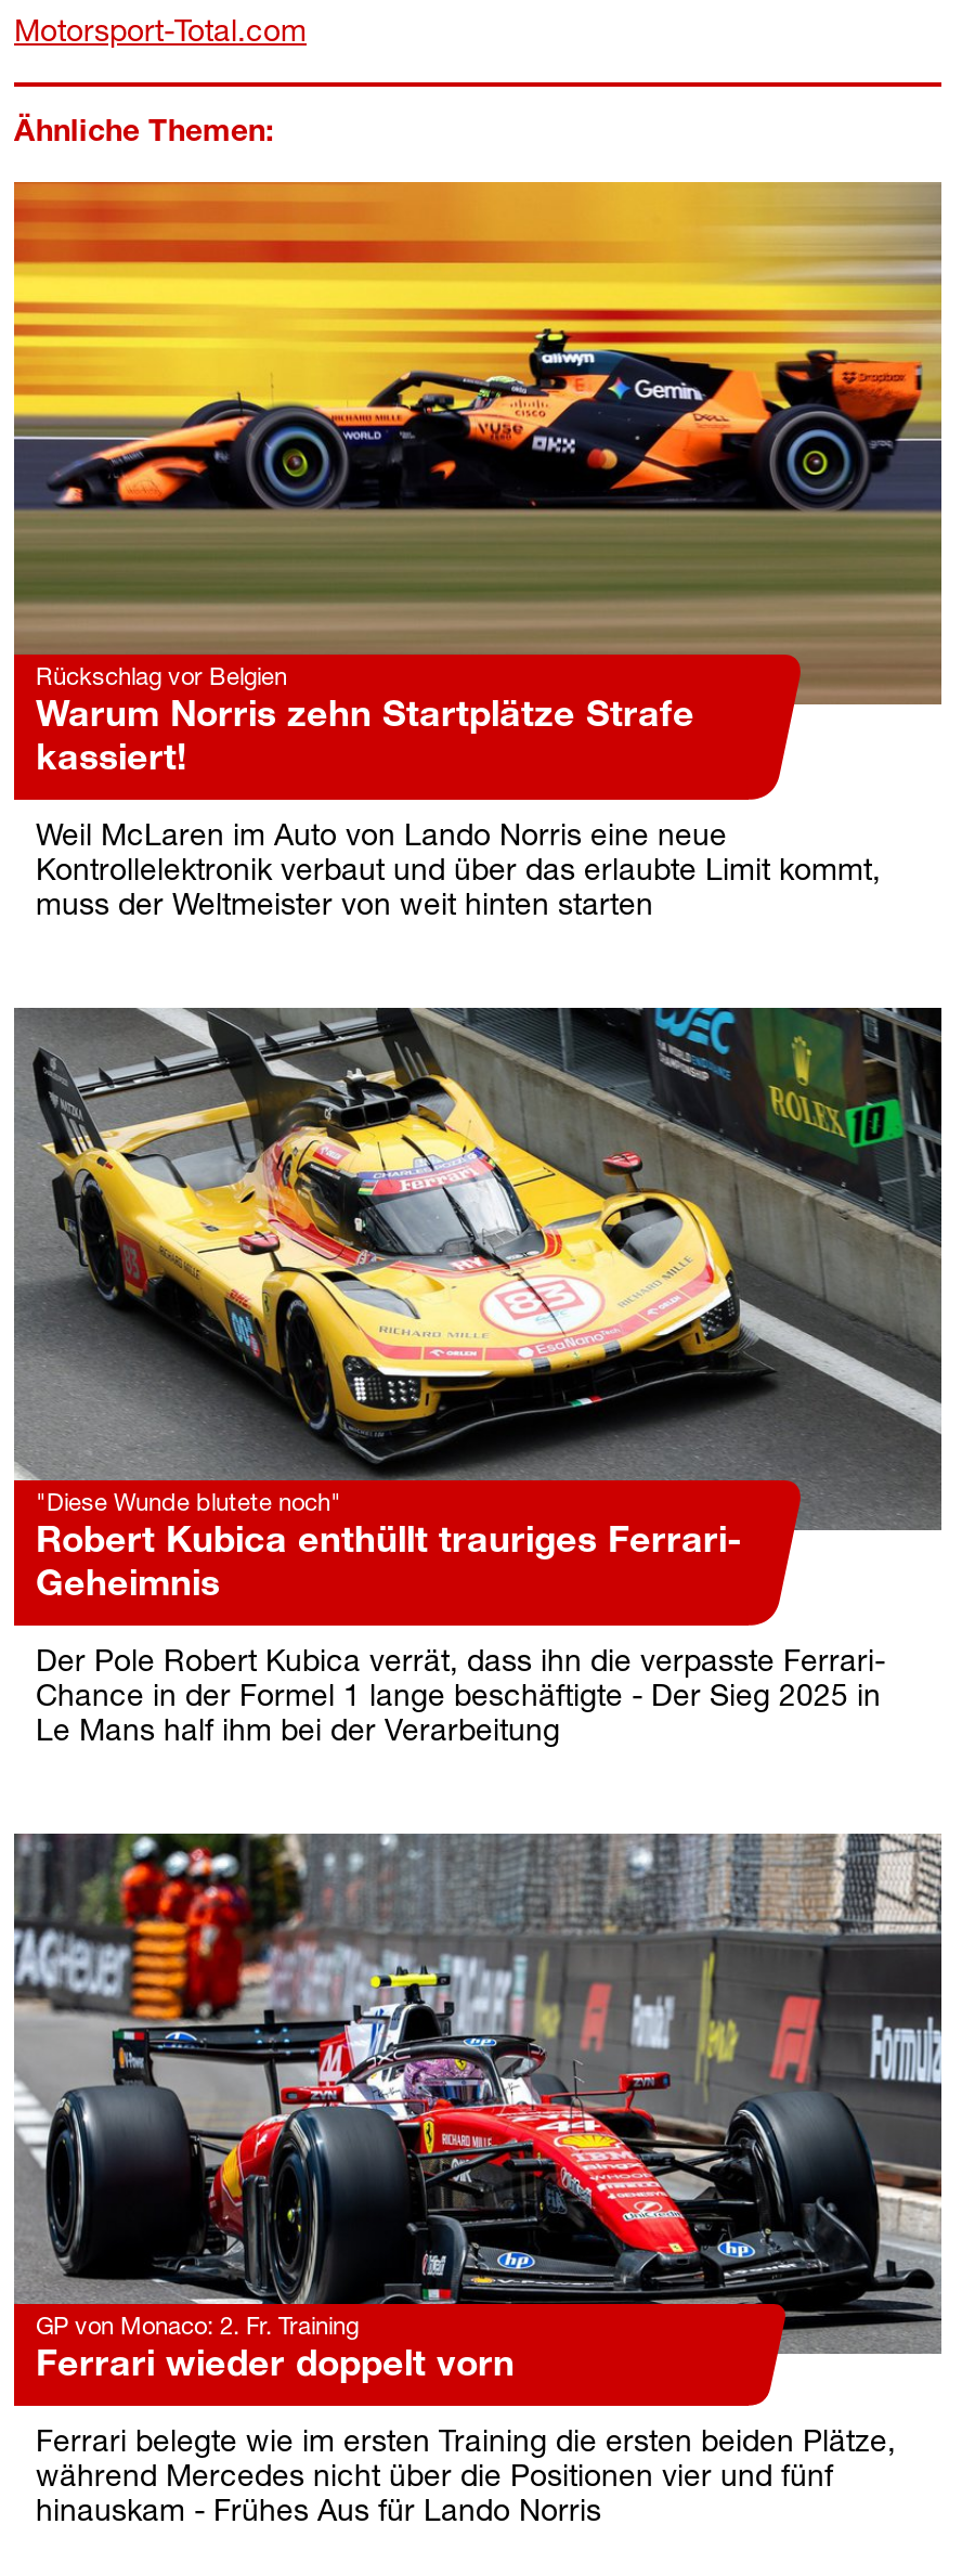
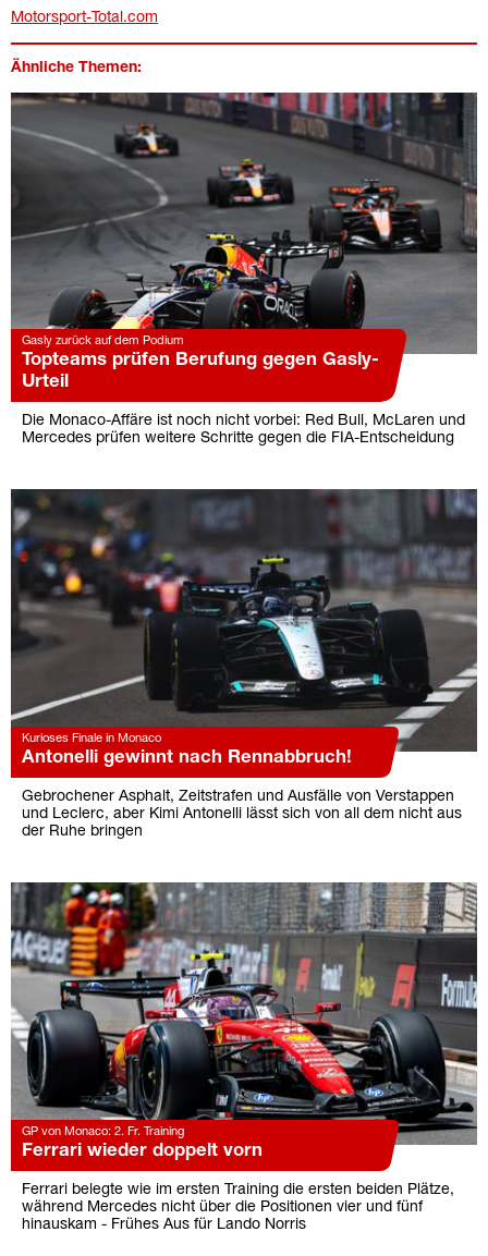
[12,181,944,776] [image] | Rückschlag vor Belgien | Warum Norris zehn Startplätze Strafe | kassiert! -> [10,92,478,390] [image] | Gasly zurück auf dem Podium | Topteams prüfen Berufung gegen Gasly- | Urteil
[36,823,881,921] Weil McLaren im Auto von Lando Norris eine neue | Kontrollelektronik verbaut und über das erlaubte Limit kommt, | muss der Weltmeister von weit hinten starten -> [22,414,465,446] Die Monaco-Affäre ist noch nicht vorbei: Red Bull, McLaren und | Mercedes prüfen weitere Schritte gegen die FIA-Entscheidung
[14,1005,941,1601] [image] | "Diese Wunde blutete noch" | Robert Kubica enthüllt trauriges Ferrari- | Geheimnis -> [11,488,477,770] [image] | Kurioses Finale in Monaco | Antonelli gewinnt nach Rennabbruch!
[36,1649,885,1746] Der Pole Robert Kubica verrät, dass ihn die verpasste Ferrari- | Chance in der Formel 1 lange beschäftigte - Der Sieg 2025 in | Le Mans half ihm bei der Verarbeitung -> [22,790,462,839] Gebrochener Asphalt, Zeitstrafen und Ausfälle von Verstappen | und Leclerc, aber Kimi Antonelli lässt sich von all dem nicht aus | der Ruhe bringen

